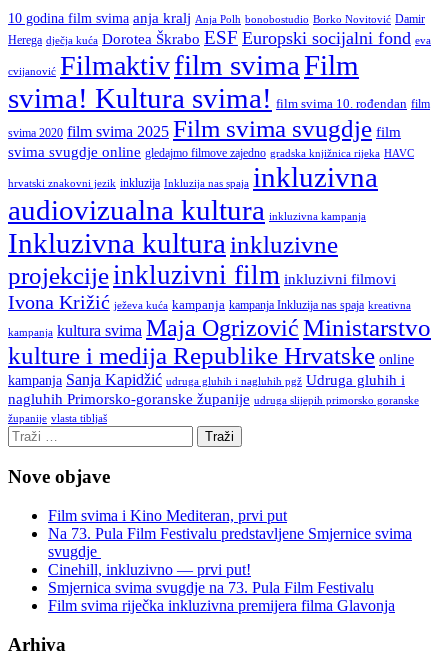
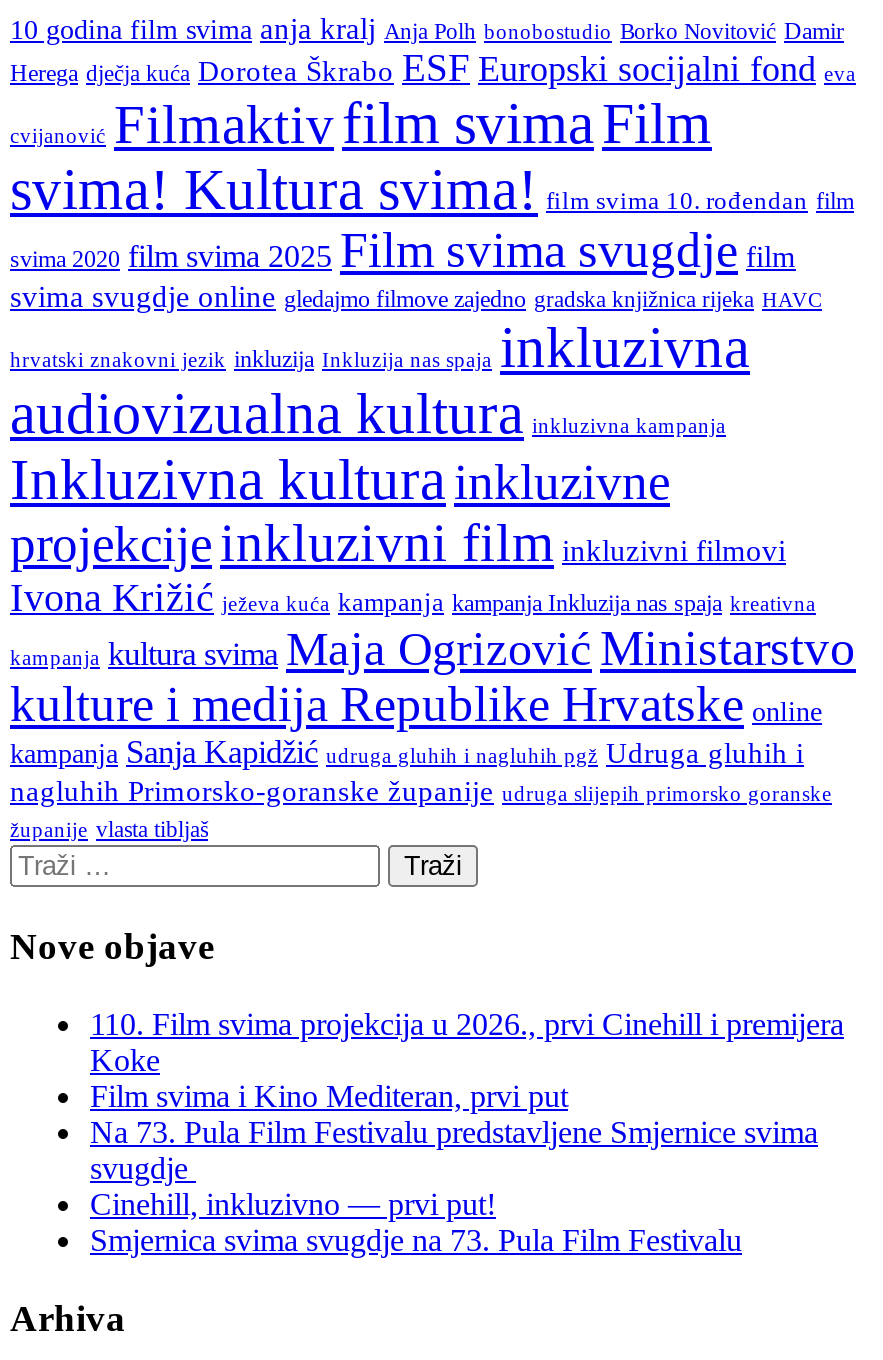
none -> [90,1007,844,1077] 110. Film svima projekcija u 2026., prvi Cinehill i premijera | Koke
moved [48,507,412,596] -> [90,1079,818,1257]: Film svima i Kino Mediteran, prvi put | Na 73. Pula Film Festivalu predstavljene Smjernice svima | svugdje | Cinehill, inkluzivno — prvi put! | Smjernica svima svugdje na 73. Pula Film Festivalu
[48,597,395,614] Film svima riječka inkluzivna premijera filma Glavonja -> none

